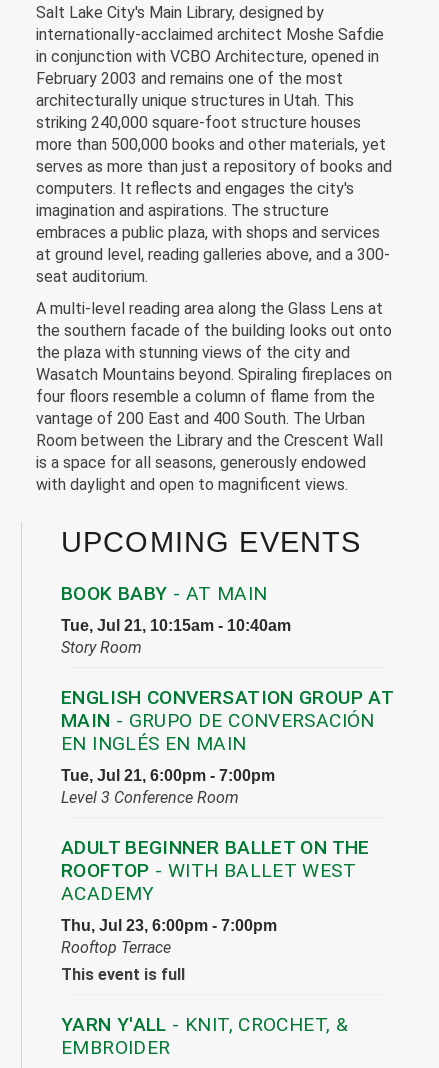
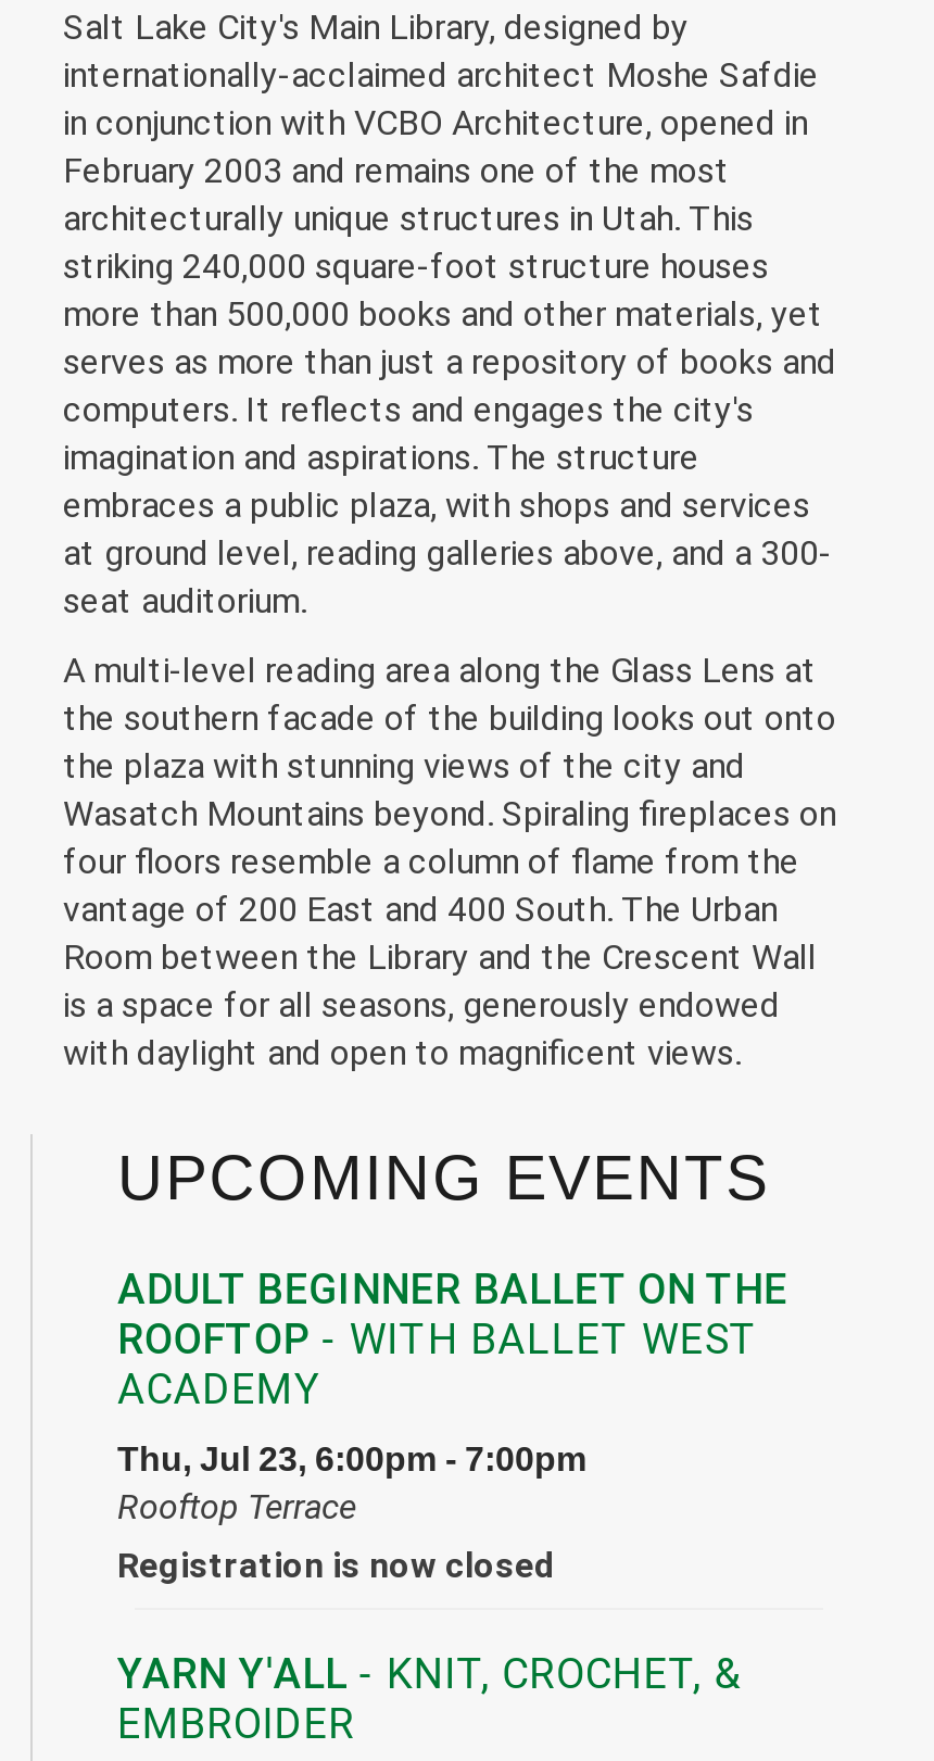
[61,582,393,807] BOOK BABY - AT MAIN | Tue, Jul 21, 10:15am - 10:40am | Story Room | ENGLISH CONVERSATION GROUP AT | MAIN - GRUPO DE CONVERSACIÓN | EN INGLÉS EN MAIN | Tue, Jul 21, 6:00pm - 7:00pm | Level 3 Conference Room -> none
[61,965,185,984] This event is full -> [117,1545,554,1587] Registration is now closed

